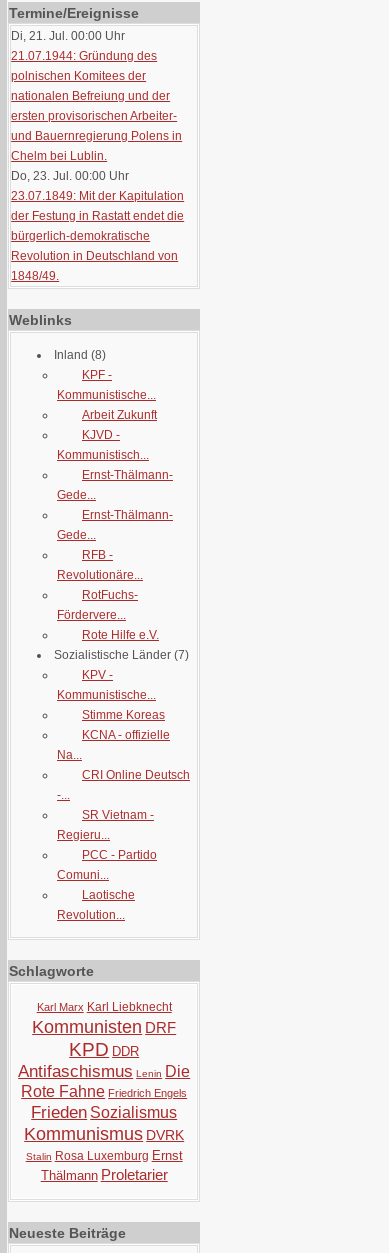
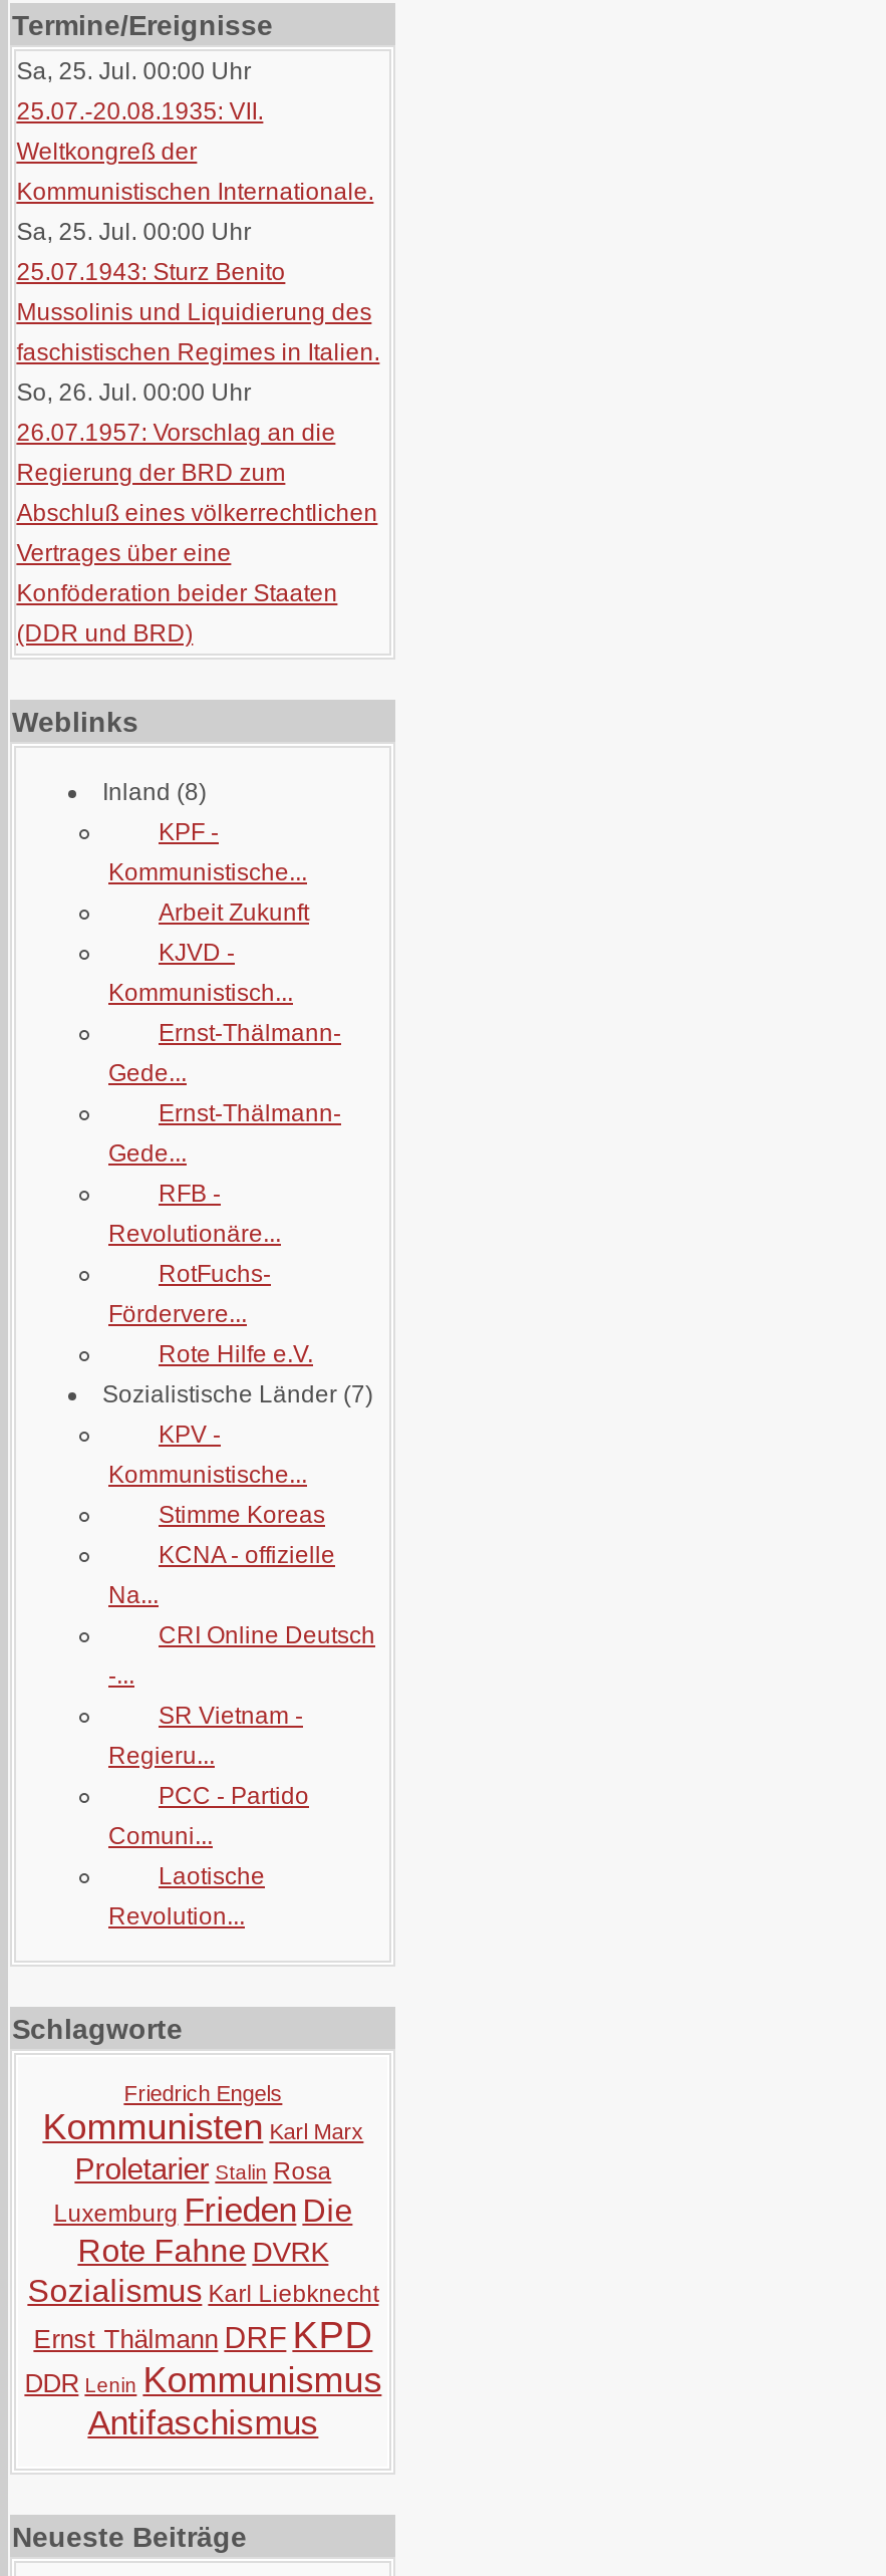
[11,29,184,283] Di, 21. Jul. 00:00 Uhr | 21.07.1944: Gründung des | polnischen Komitees der | nationalen Befreiung und der | ersten provisorischen Arbeiter- | und Bauernregierung Polens in | Chelm bei Lublin. | Do, 23. Jul. 00:00 Uhr | 23.07.1849: Mit der Kapitulation | der Festung in Rastatt endet die | bürgerlich-demokratische | Revolution in Deutschland von | 1848/49. -> [16,57,380,648] Sa, 25. Jul. 00:00 Uhr | 25.07.-20.08.1935: VII. | Weltkongreß der | Kommunistischen Internationale. | Sa, 25. Jul. 00:00 Uhr | 25.07.1943: Sturz Benito | Mussolinis und Liquidierung des | faschistischen Regimes in Italien. | So, 26. Jul. 00:00 Uhr | 26.07.1957: Vorschlag an die | Regierung der BRD zum | Abschluß eines völkerrechtlichen | Vertrages über eine | Konföderation beider Staaten | (DDR und BRD)
[18,1000,190,1183] Karl Marx Karl Liebknecht | Kommunisten DRF | KPD DDR | Antifaschismus Lenin Die | Rote Fahne Friedrich Engels | Frieden Sozialismus | Kommunismus DVRK | Stalin Rosa Luxemburg Ernst | Thälmann Proletarier -> [24,2081,382,2442] Friedrich Engels | Kommunisten Karl Marx | Proletarier Stalin Rosa | Luxemburg Frieden Die | Rote Fahne DVRK | Sozialismus Karl Liebknecht | Ernst Thälmann DRF KPD | DDR Lenin Kommunismus | Antifaschismus

